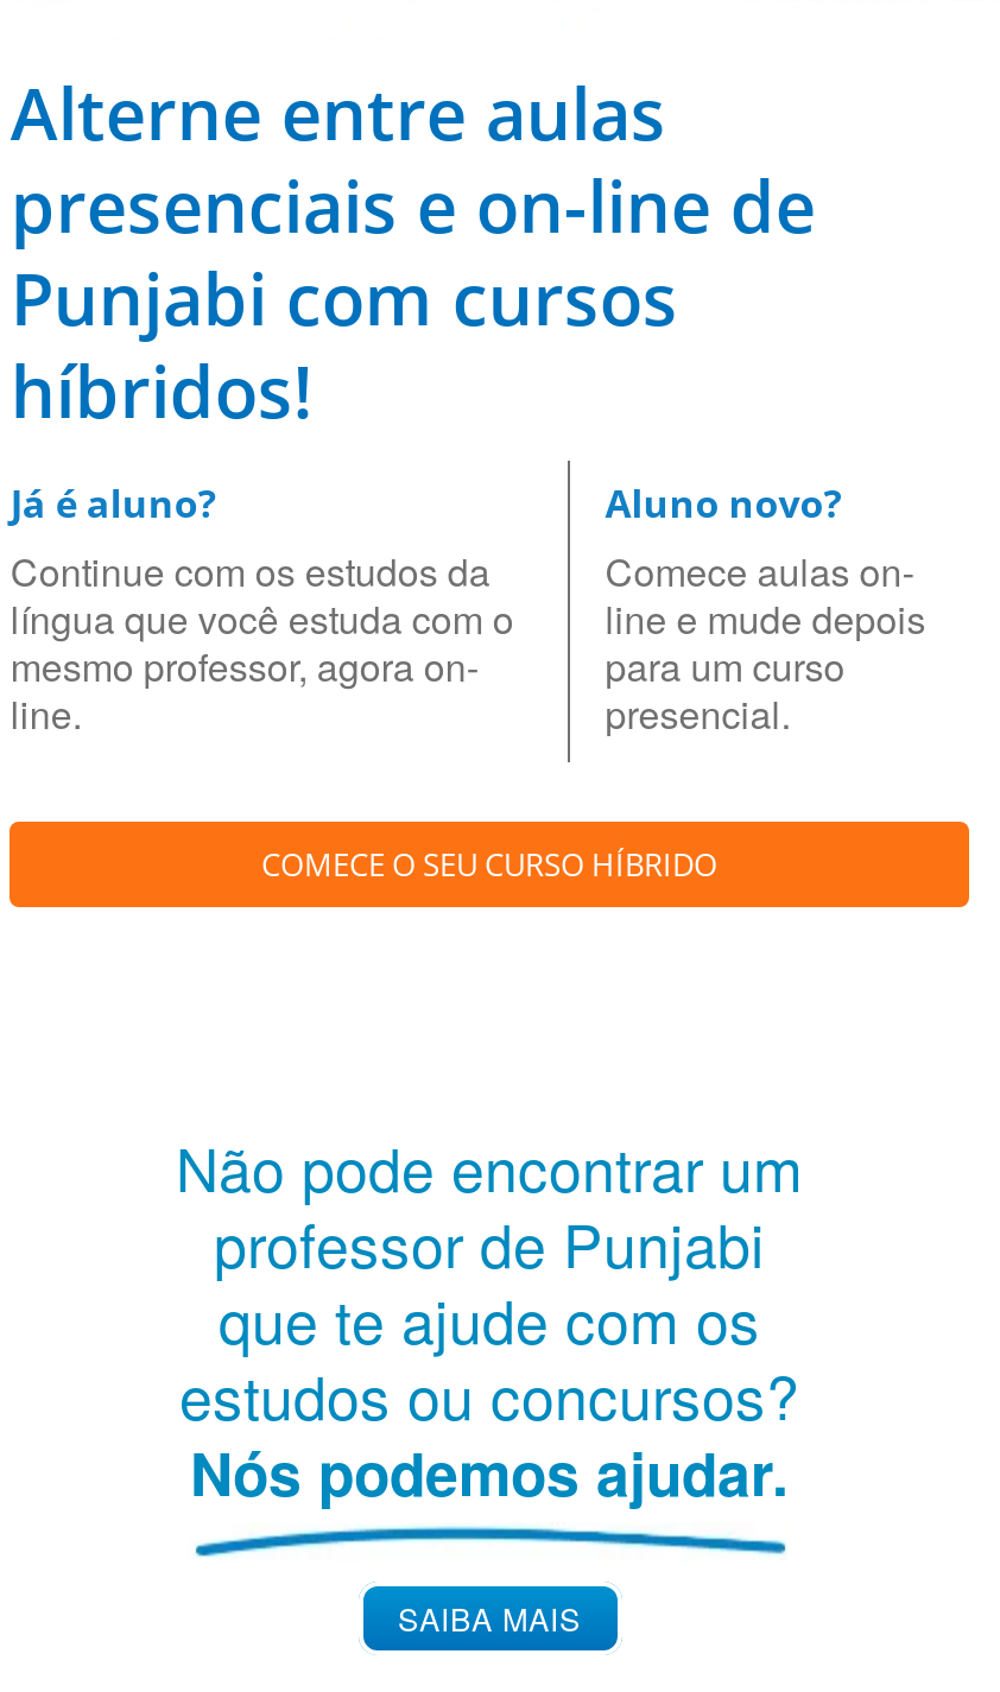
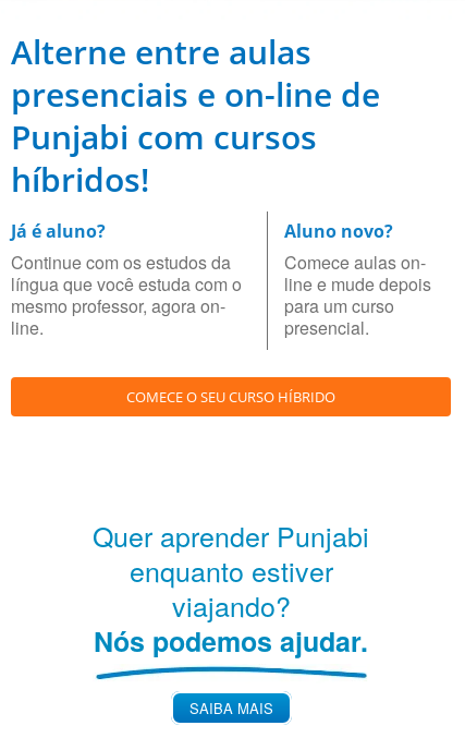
[176,1124,803,1438] Não pode encontrar um | professor de Punjabi | que te ajude com os | estudos ou concursos? -> [93,516,369,625] Quer aprender Punjabi | enquanto estiver | viajando?

